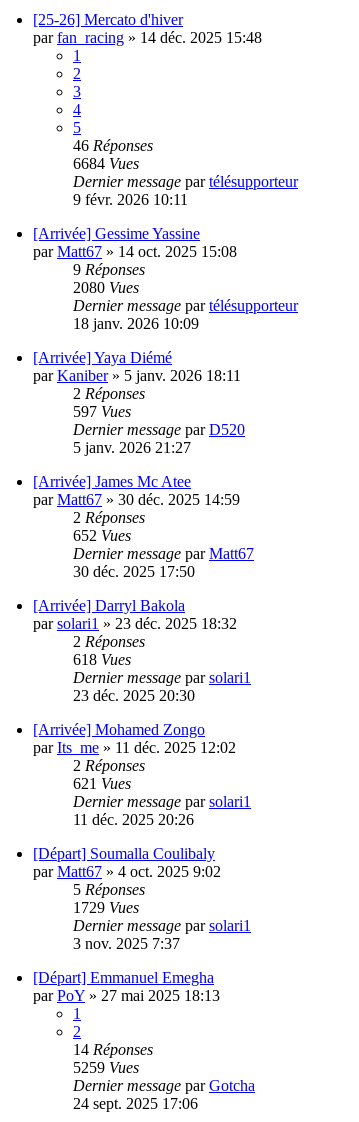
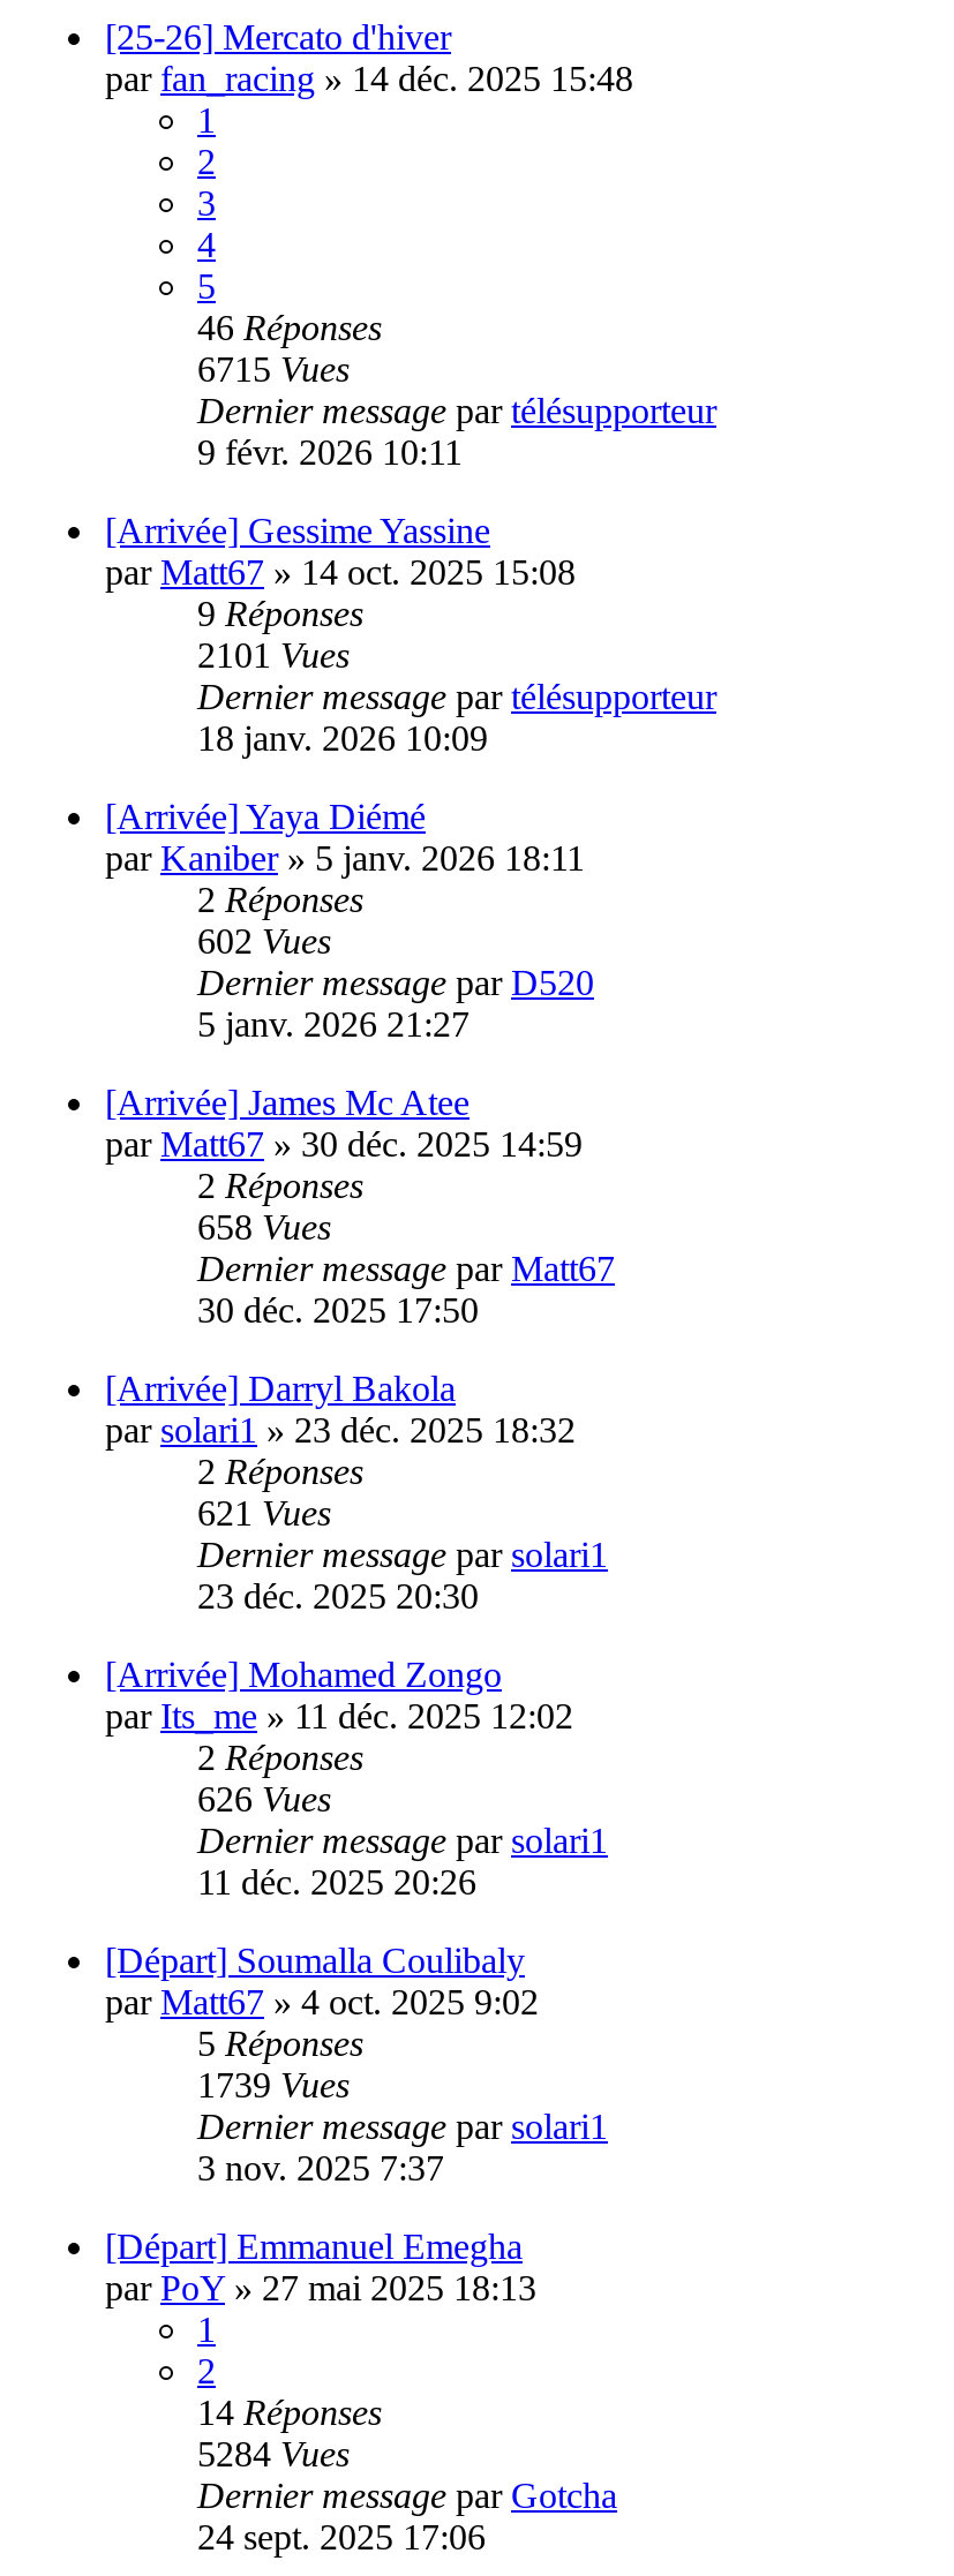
[73,155,139,172] 6684 Vues -> [197,349,350,388] 6715 Vues
[73,279,139,296] 2080 Vues -> [197,635,350,674] 2101 Vues
[73,403,131,420] 597 Vues -> [197,921,331,960] 602 Vues
[73,527,131,544] 652 Vues -> [197,1207,331,1246] 658 Vues
[73,651,131,668] 618 Vues -> [197,1493,331,1532] 621 Vues
[73,775,131,792] 621 Vues -> [197,1779,331,1818] 626 Vues
[73,899,139,916] 1729 Vues -> [197,2065,350,2104] 1739 Vues
[73,1059,139,1076] 5259 Vues -> [197,2434,350,2473] 5284 Vues

